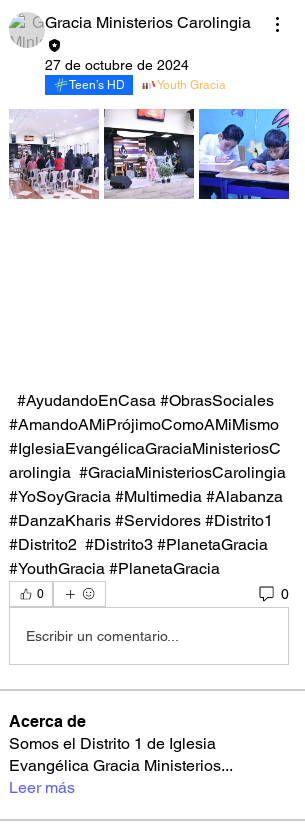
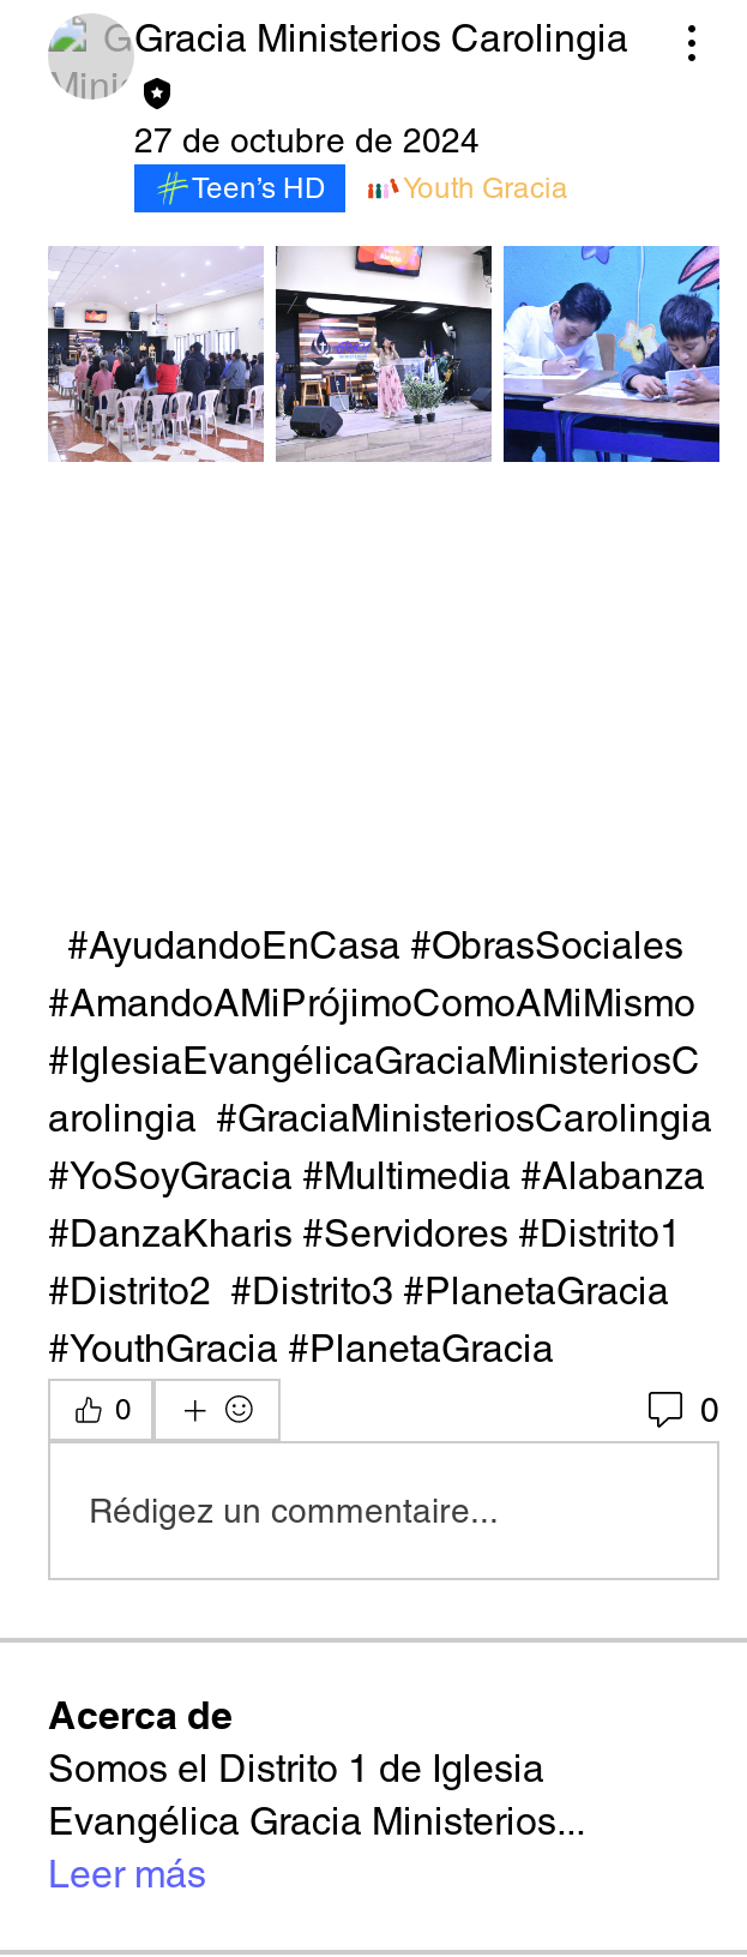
[26,627,179,643] Escribir un comentario... -> [89,1490,499,1529] Rédigez un commentaire...

